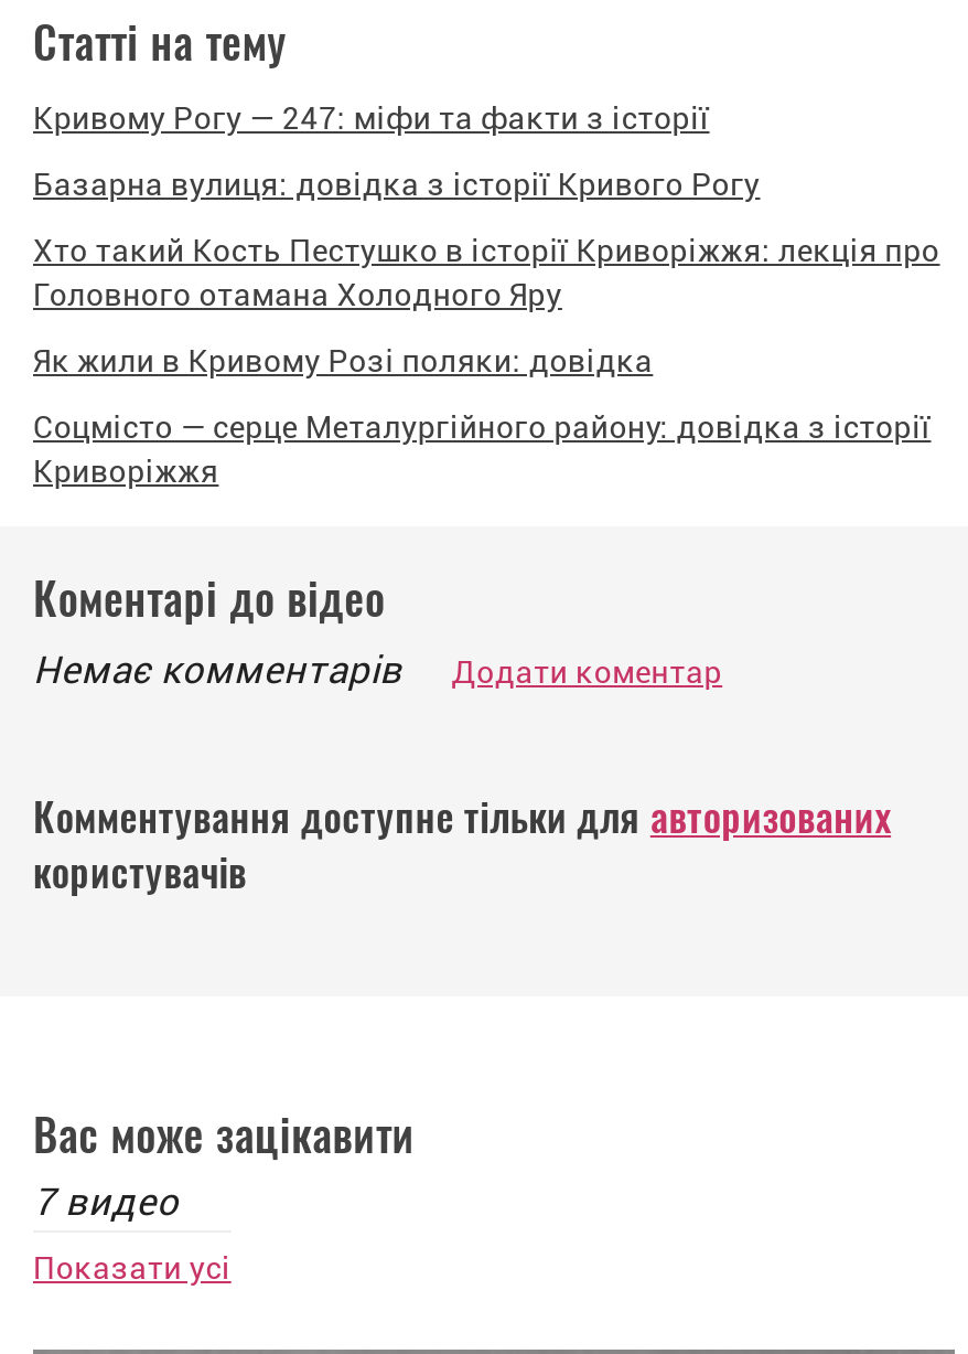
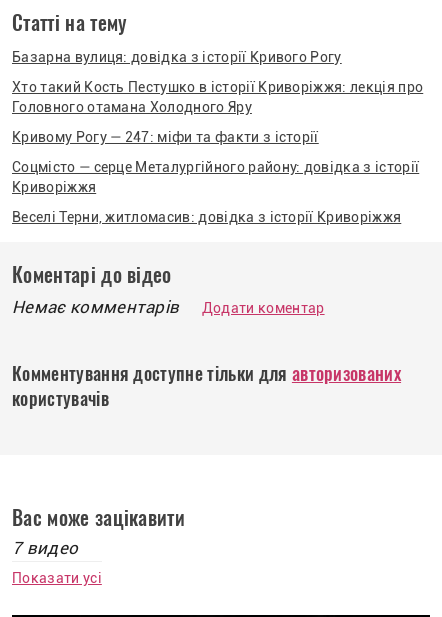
moved [33,100,710,136] -> [12,129,319,145]: Кривому Рогу — 247: міфи та факти з історії
moved [33,167,940,312] -> [12,49,423,115]: Базарна вулиця: довідка з історії Кривого Рогу | Хто такий Кость Пестушко в історії Криворіжжя: лекція про | Головного отамана Холодного Яру
[33,343,653,379] Як жили в Кривому Розі поляки: довідка -> none
moved [33,409,931,489] -> [12,159,419,195]: Соцмісто — серце Металургійного району: довідка з історії | Криворіжжя
none -> [12,209,401,225] Веселі Терни, житломасив: довідка з історії Криворіжжя

